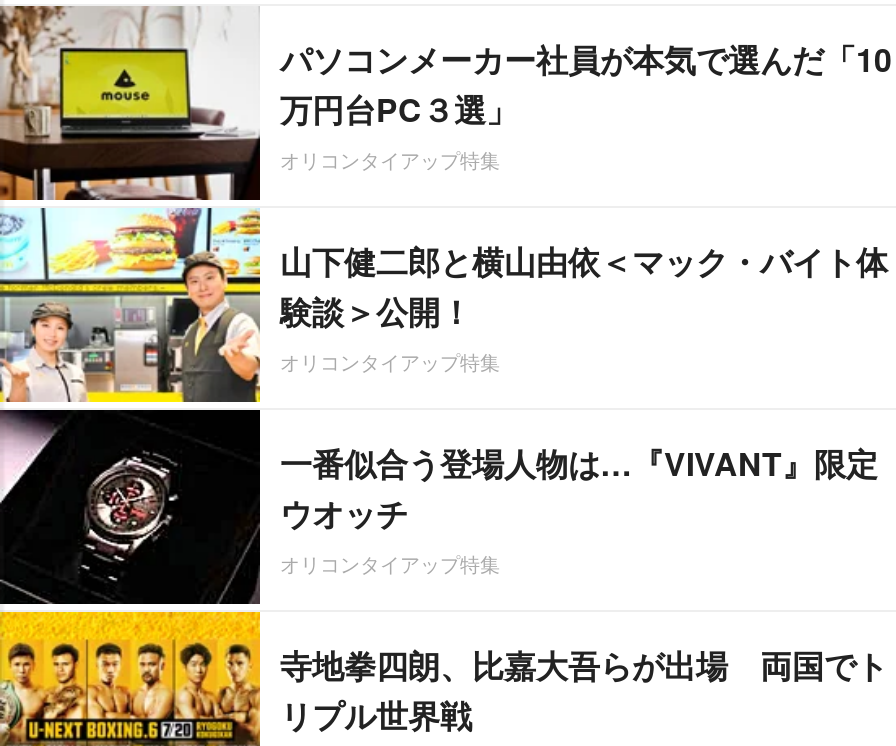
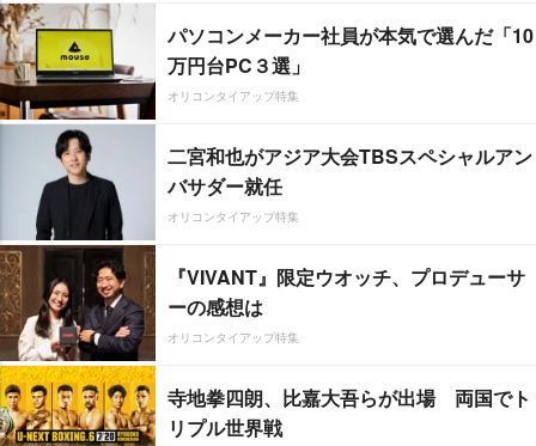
[6,208,888,606] [image] | 山下健二郎と横山由依＜マック・バイト体 | 験談＞公開！ -> [4,124,532,362] [image] | 二宮和也がアジア大会TBSスペシャルアン | バサダー就任
[280,439,878,535] 一番似合う登場人物は…『VIVANT』限定 | ウオッチ -> [167,263,525,320] 『VIVANT』限定ウオッチ、プロデューサ | ーの感想は

